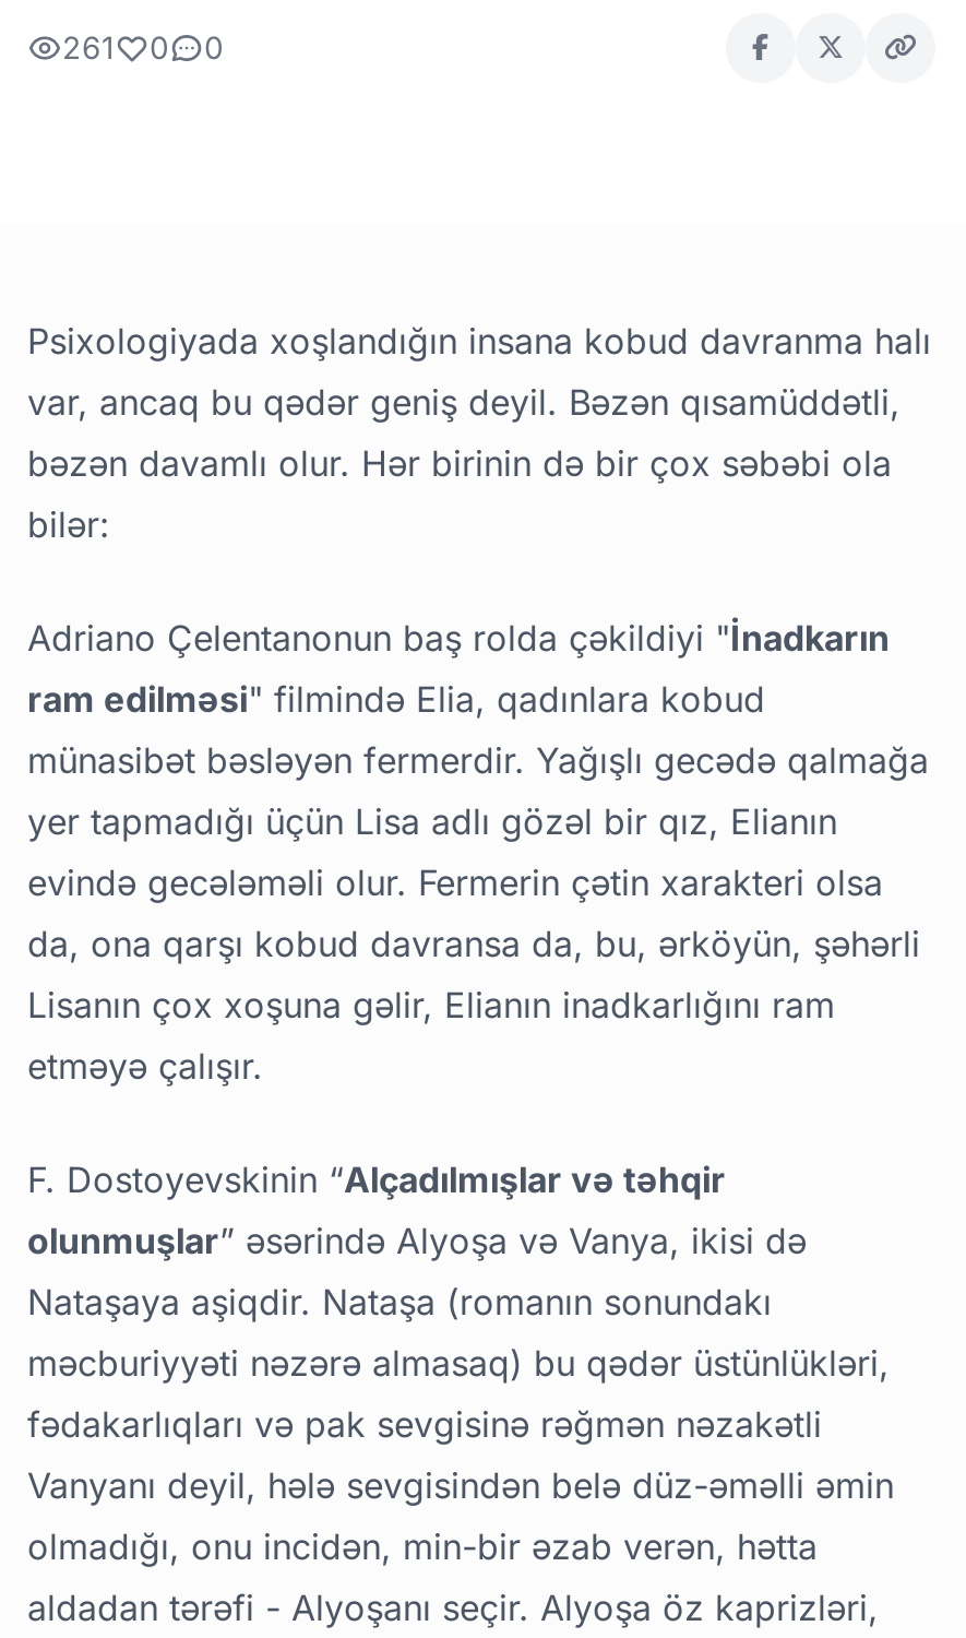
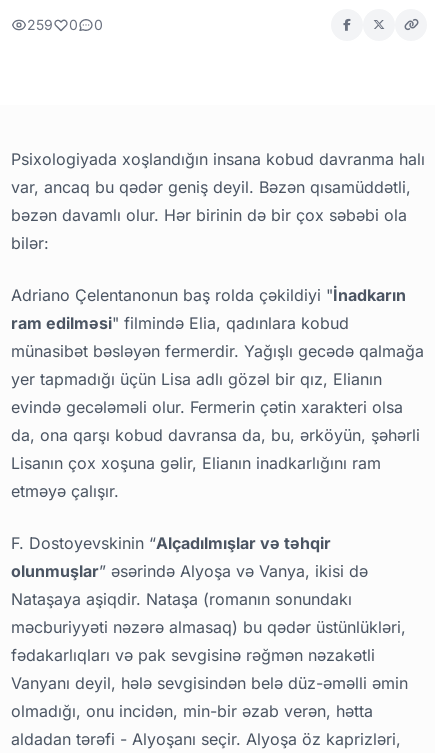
[62,28,224,66] 261 0 0 -> [27,16,103,33] 259 0 0

